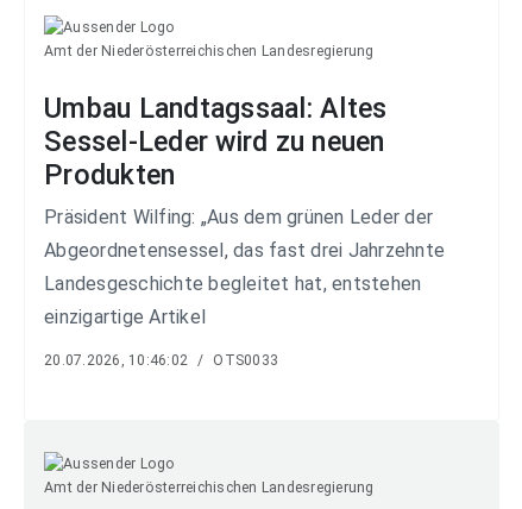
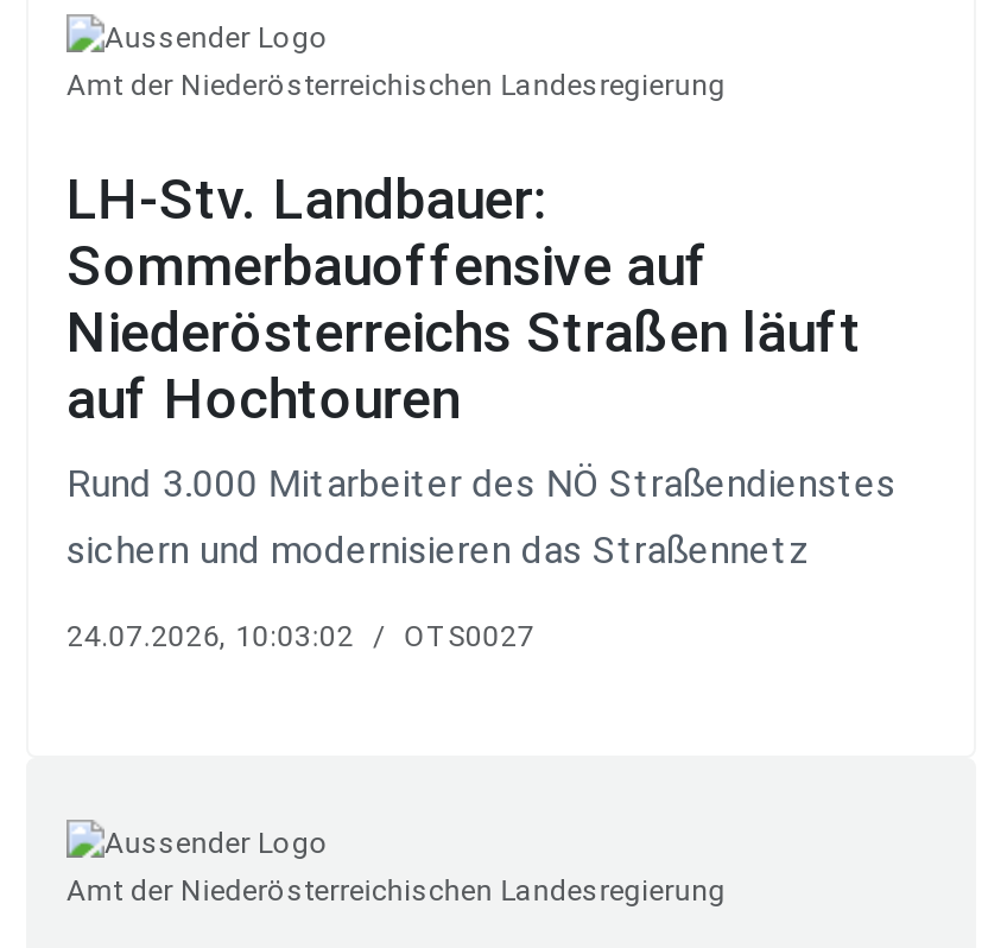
[44,92,445,369] Umbau Landtagssaal: Altes | Sessel-Leder wird zu neuen | Produkten | Präsident Wilfing: „Aus dem grünen Leder der | Abgeordnetensessel, das fast drei Jahrzehnte | Landesgeschichte begleitet hat, entstehen | einzigartige Artikel | 20.07.2026, 10:46:02 / OTS0033 -> [66,167,896,654] LH-Stv. Landbauer: | Sommerbauoffensive auf | Niederösterreichs Straßen läuft | auf Hochtouren | Rund 3.000 Mitarbeiter des NÖ Straßendienstes | sichern und modernisieren das Straßennetz | 24.07.2026, 10:03:02 / OTS0027

